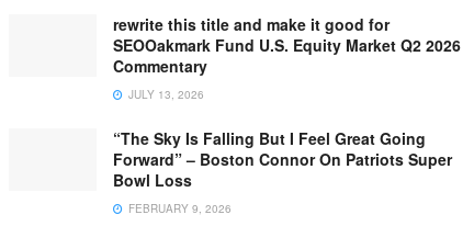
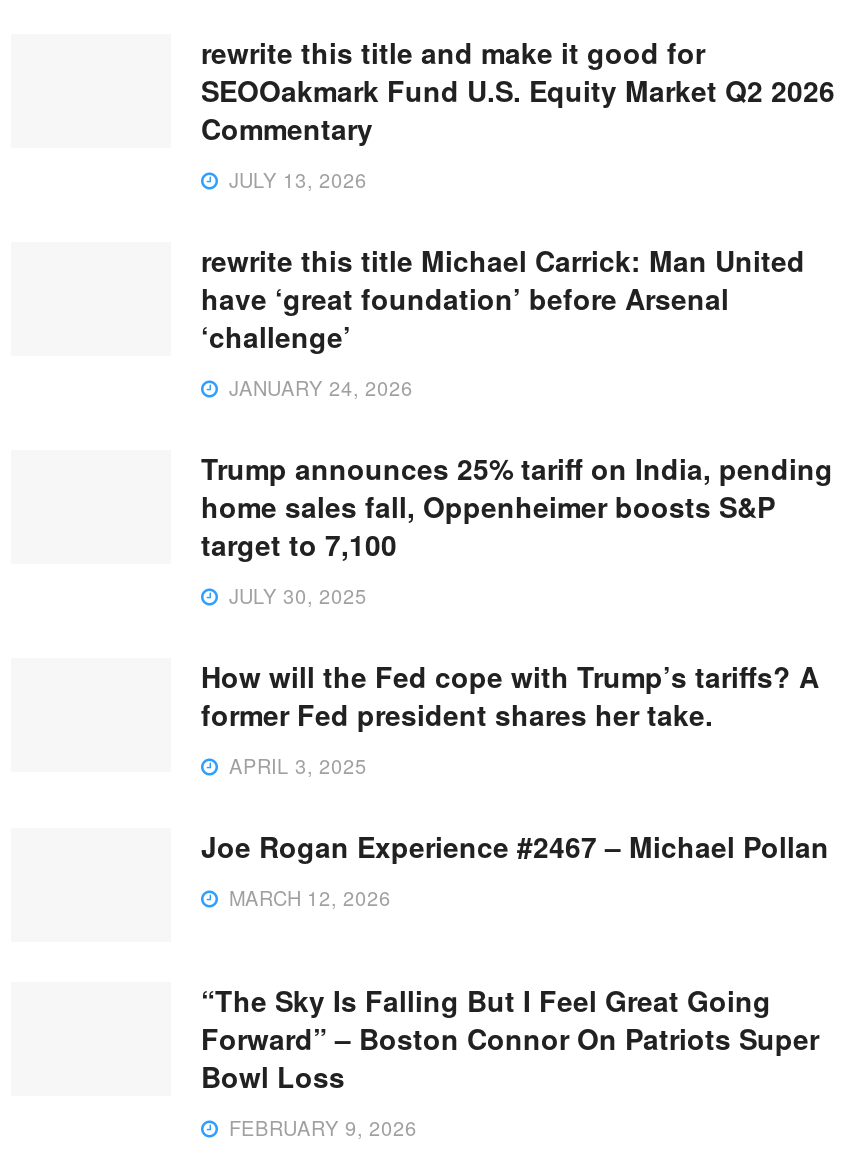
none -> [201,239,833,911] rewrite this title Michael Carrick: Man United | have ‘great foundation’ before Arsenal | ‘challenge’ | JANUARY 24, 2026 | Trump announces 25% tariff on India, pending | home sales fall, Oppenheimer boosts S&P | target to 7,100 | JULY 30, 2025 | How will the Fed cope with Trump’s tariffs? A | former Fed president shares her take. | APRIL 3, 2025 | Joe Rogan Experience #2467 – Michael Pollan | MARCH 12, 2026

